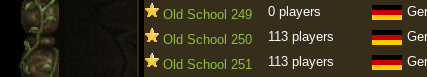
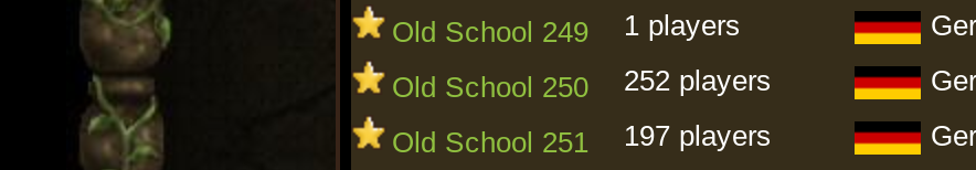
[162,4,320,22] Old School 249 0 players -> [392,9,741,49] Old School 249 1 players
[162,29,333,47] Old School 250 113 players -> [392,64,772,104] Old School 250 252 players
[162,54,333,72] Old School 251 113 players -> [392,119,772,159] Old School 251 197 players

